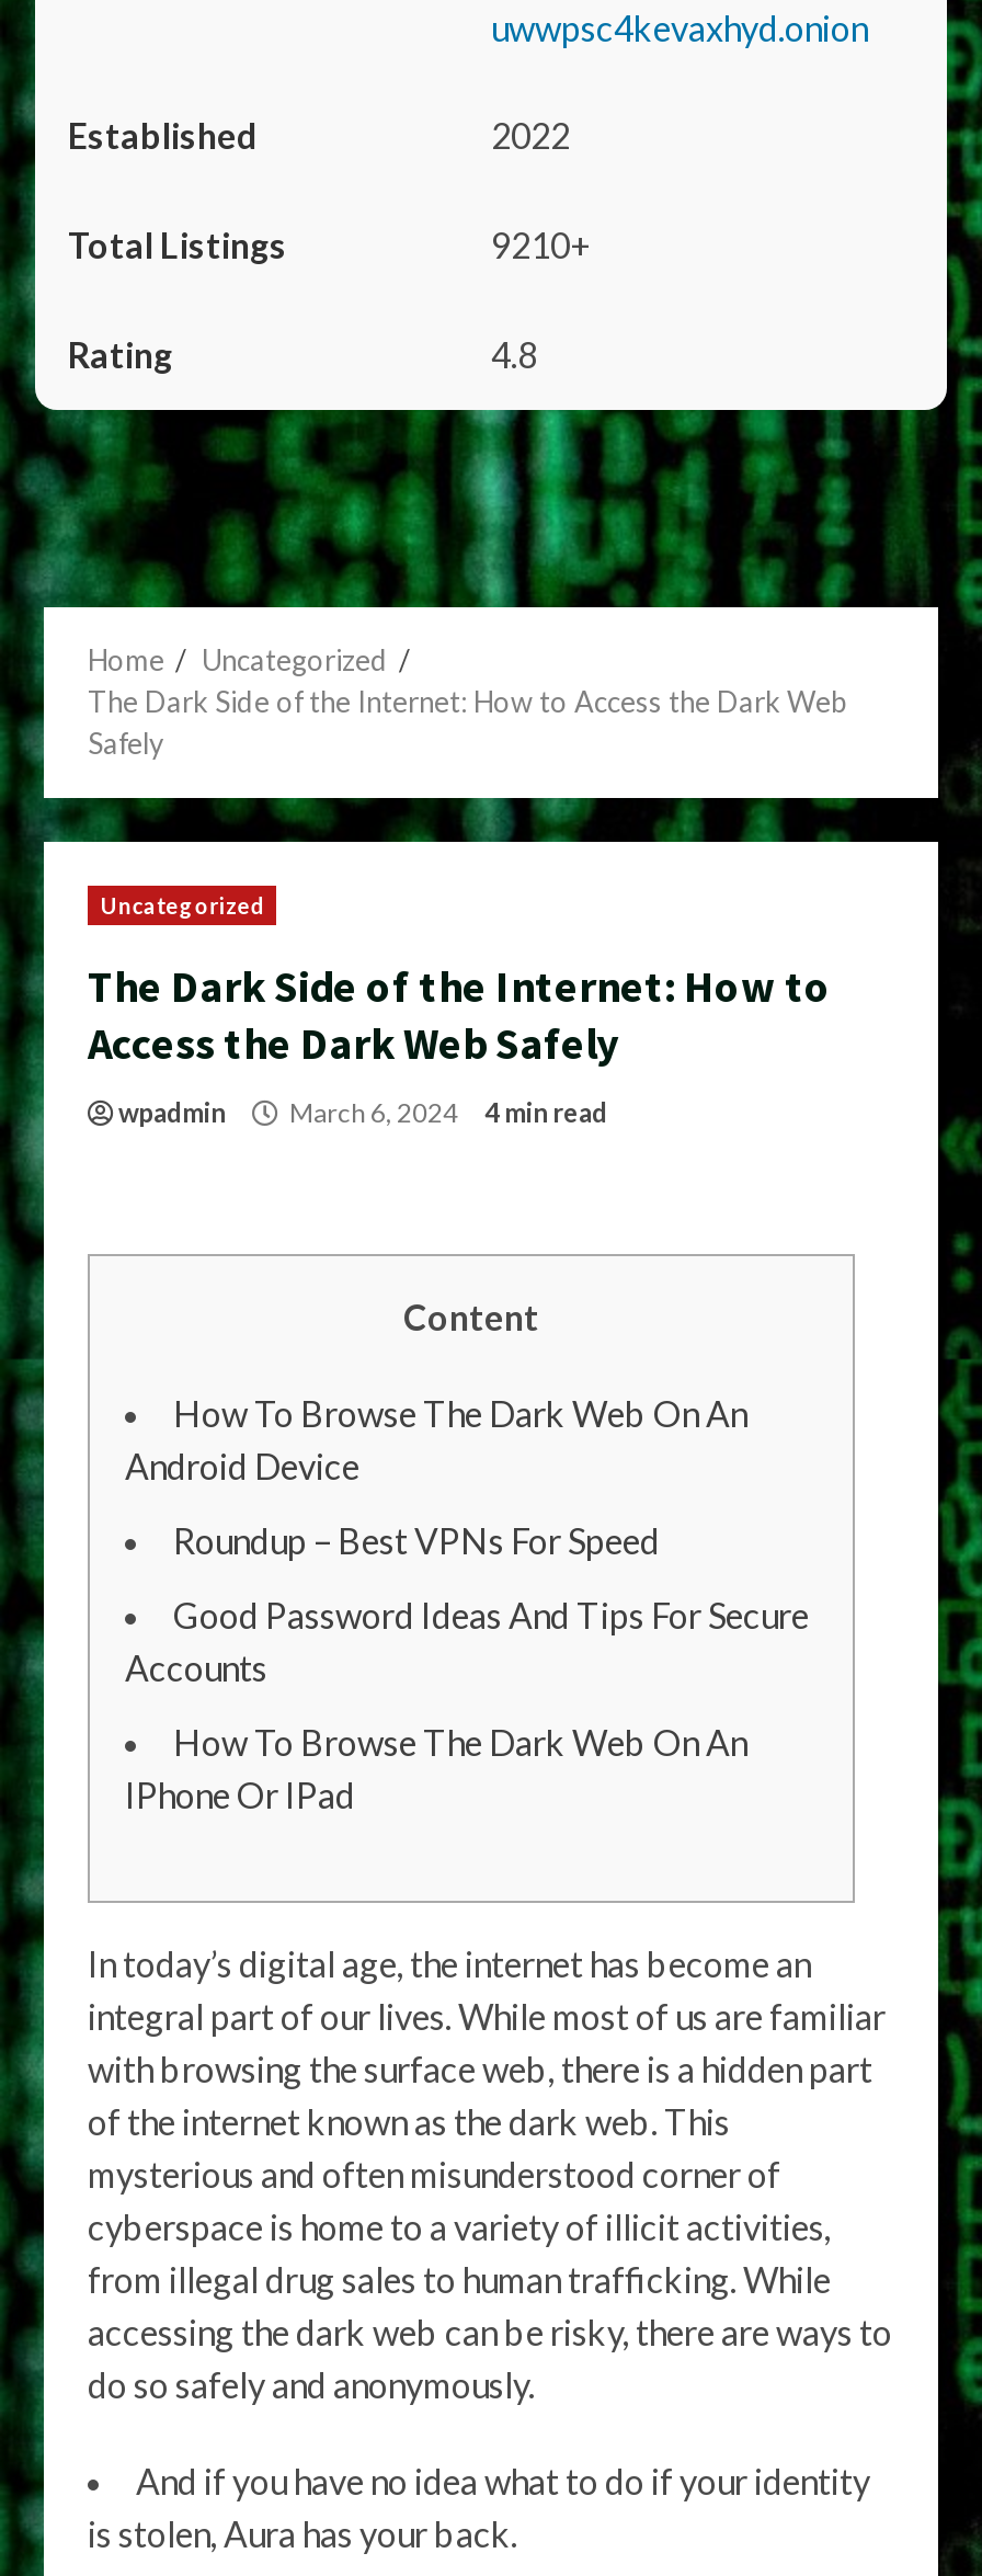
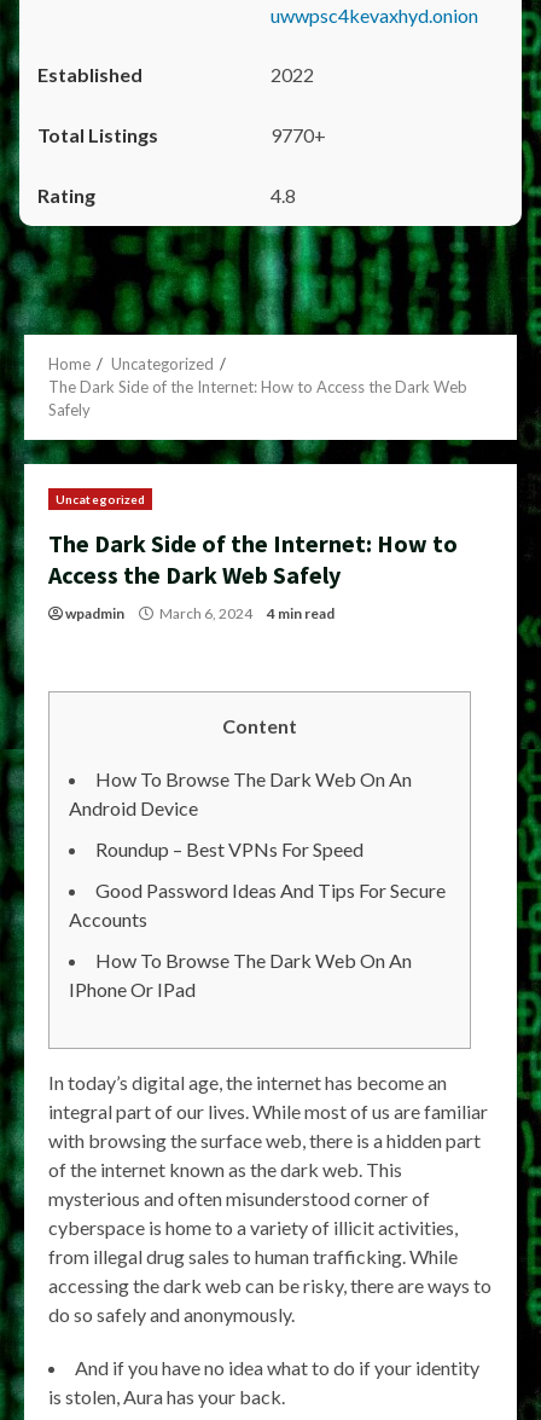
[491,224,592,265] 9210+ -> [270,123,326,146] 9770+

